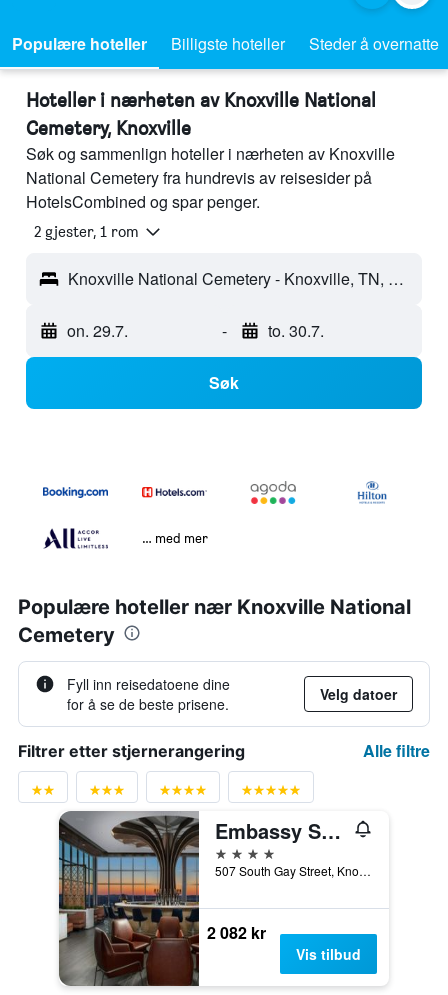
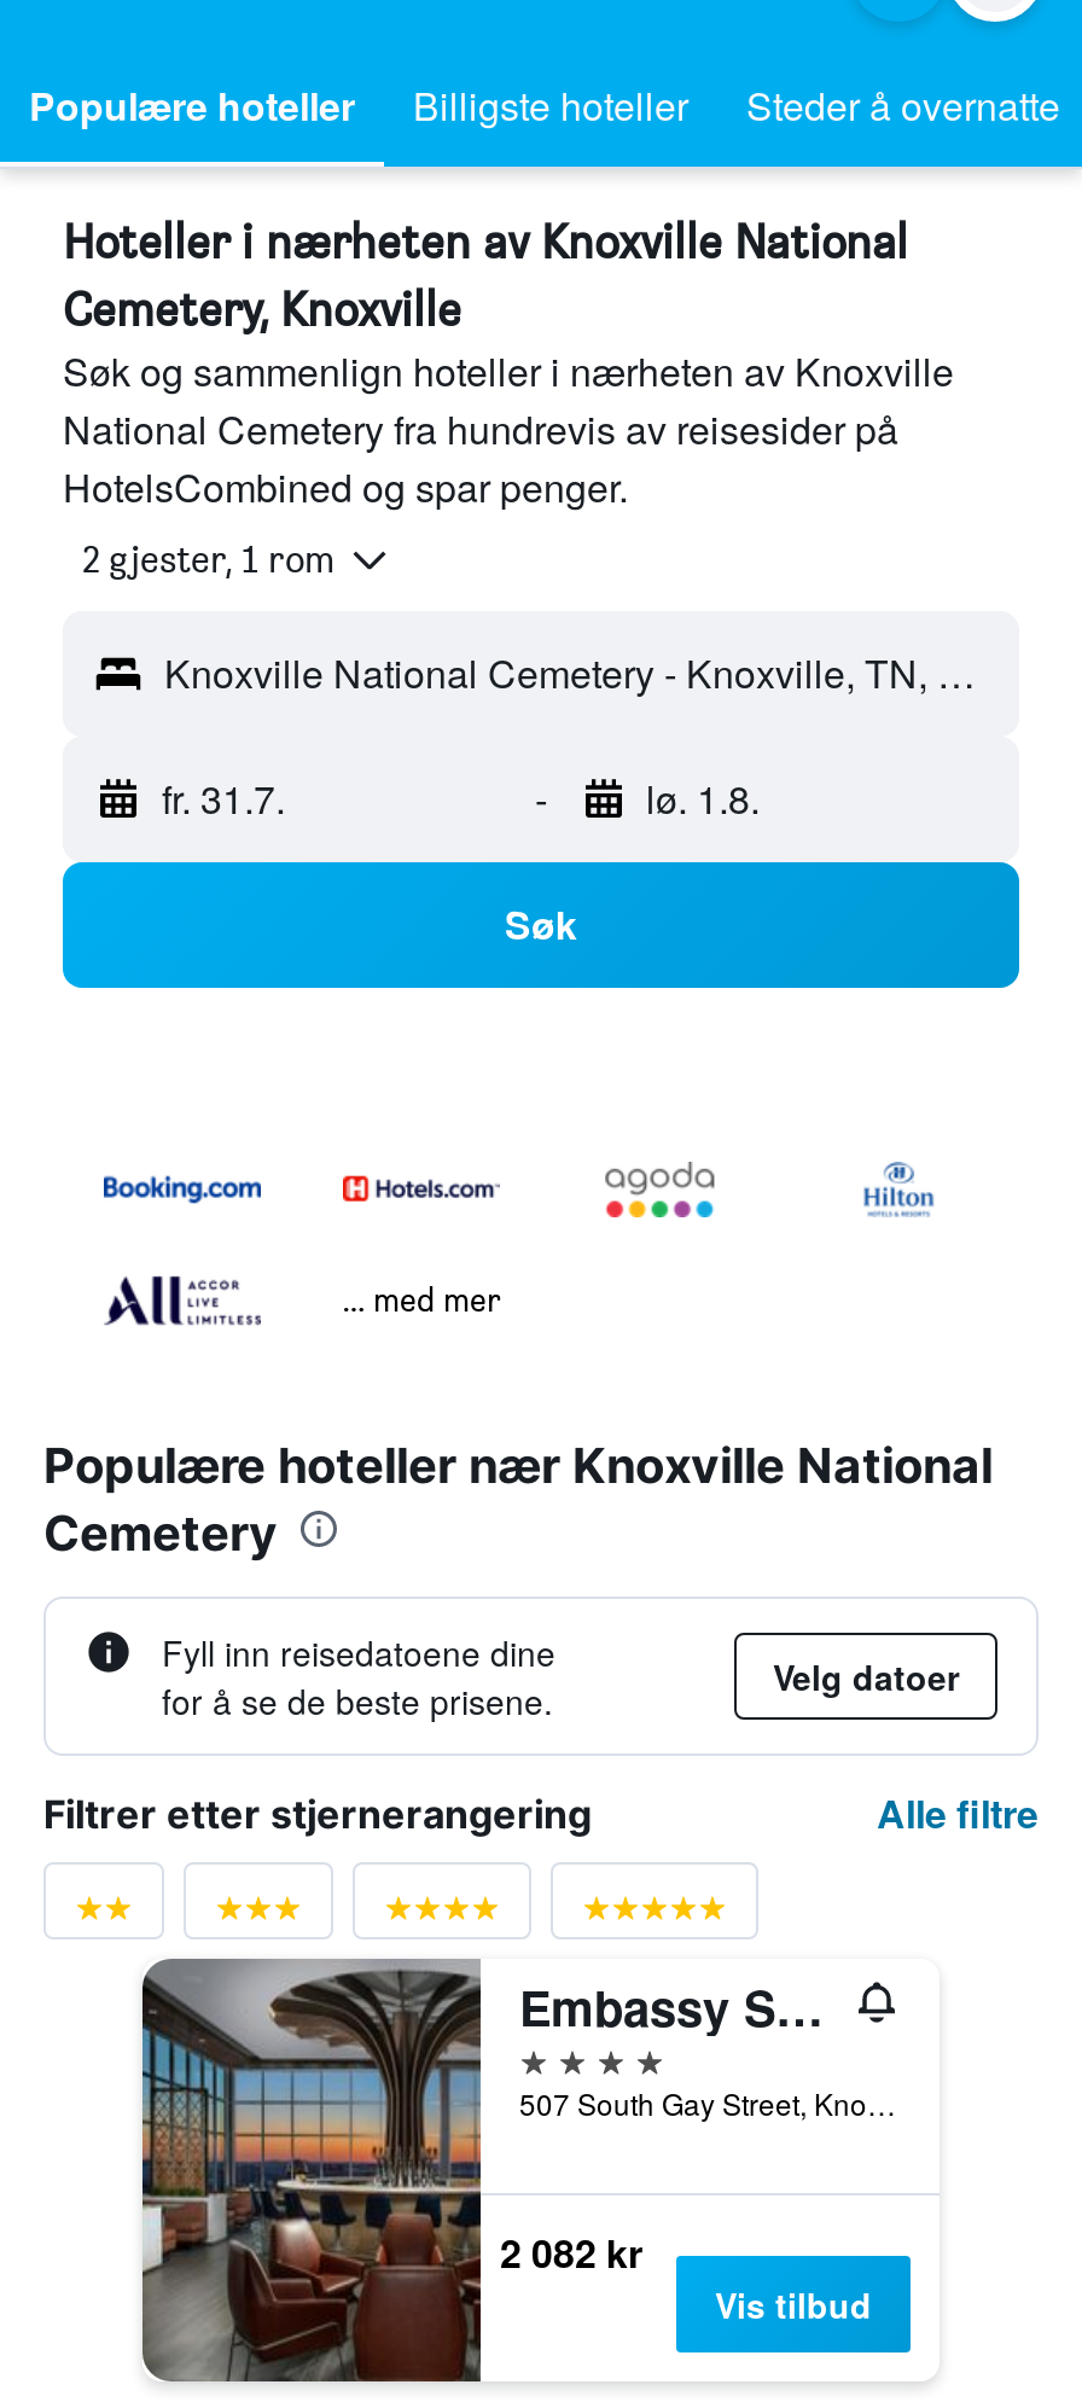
[67,319,128,342] on. 29.7. -> [162,771,285,827] fr. 31.7.
[267,319,323,342] to. 30.7. -> [646,771,760,827] lø. 1.8.

